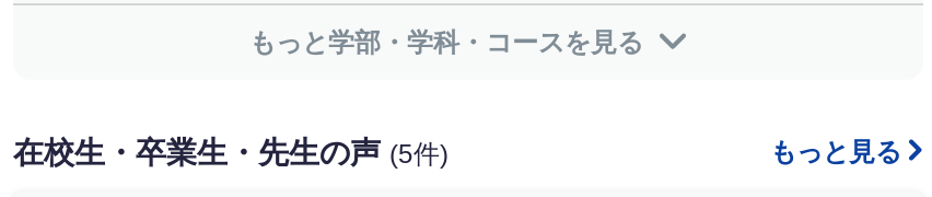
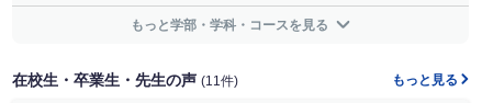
[13,134,448,169] 在校生・卒業生・先生の声(5件) -> [12,71,238,88] 在校生・卒業生・先生の声(11件)

